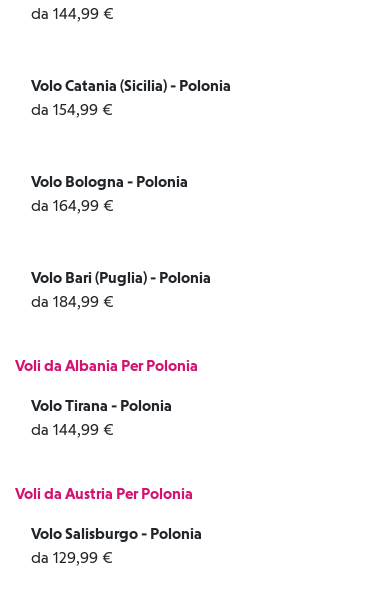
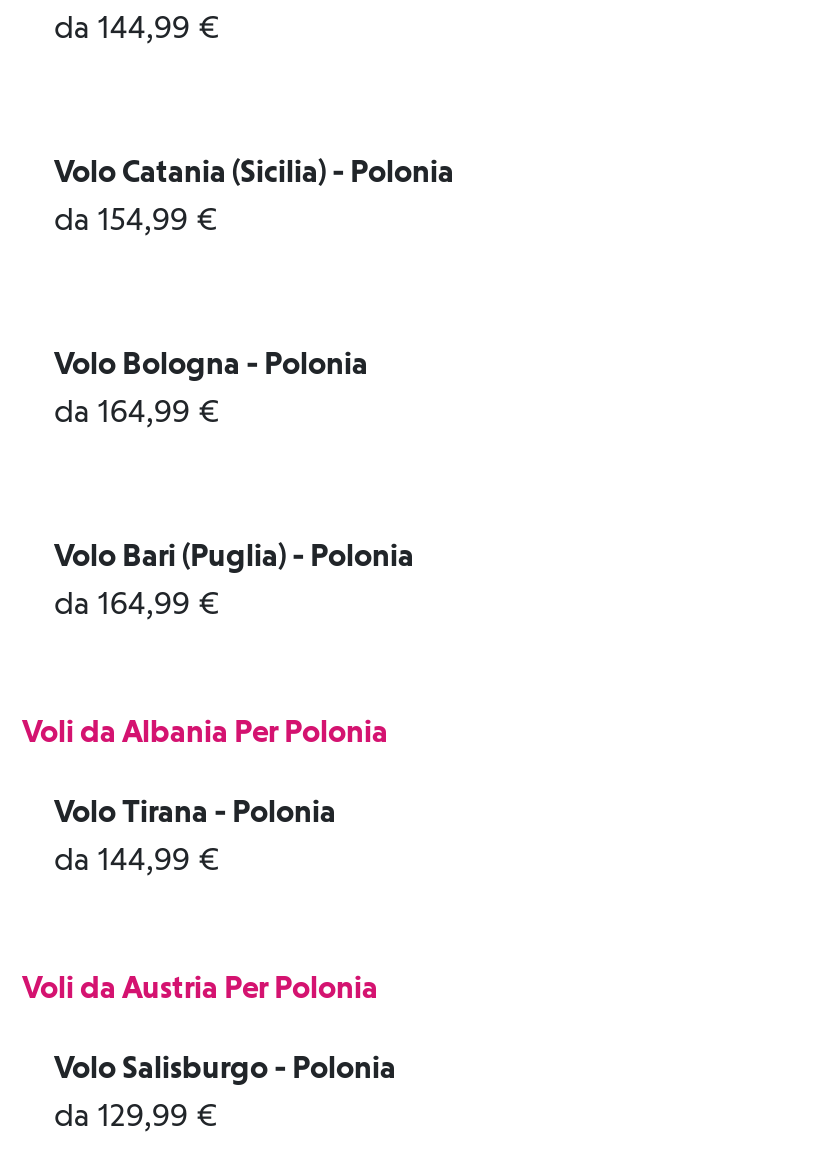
[31,292,114,310] da 184,99 € -> [54,584,220,620] da 164,99 €

